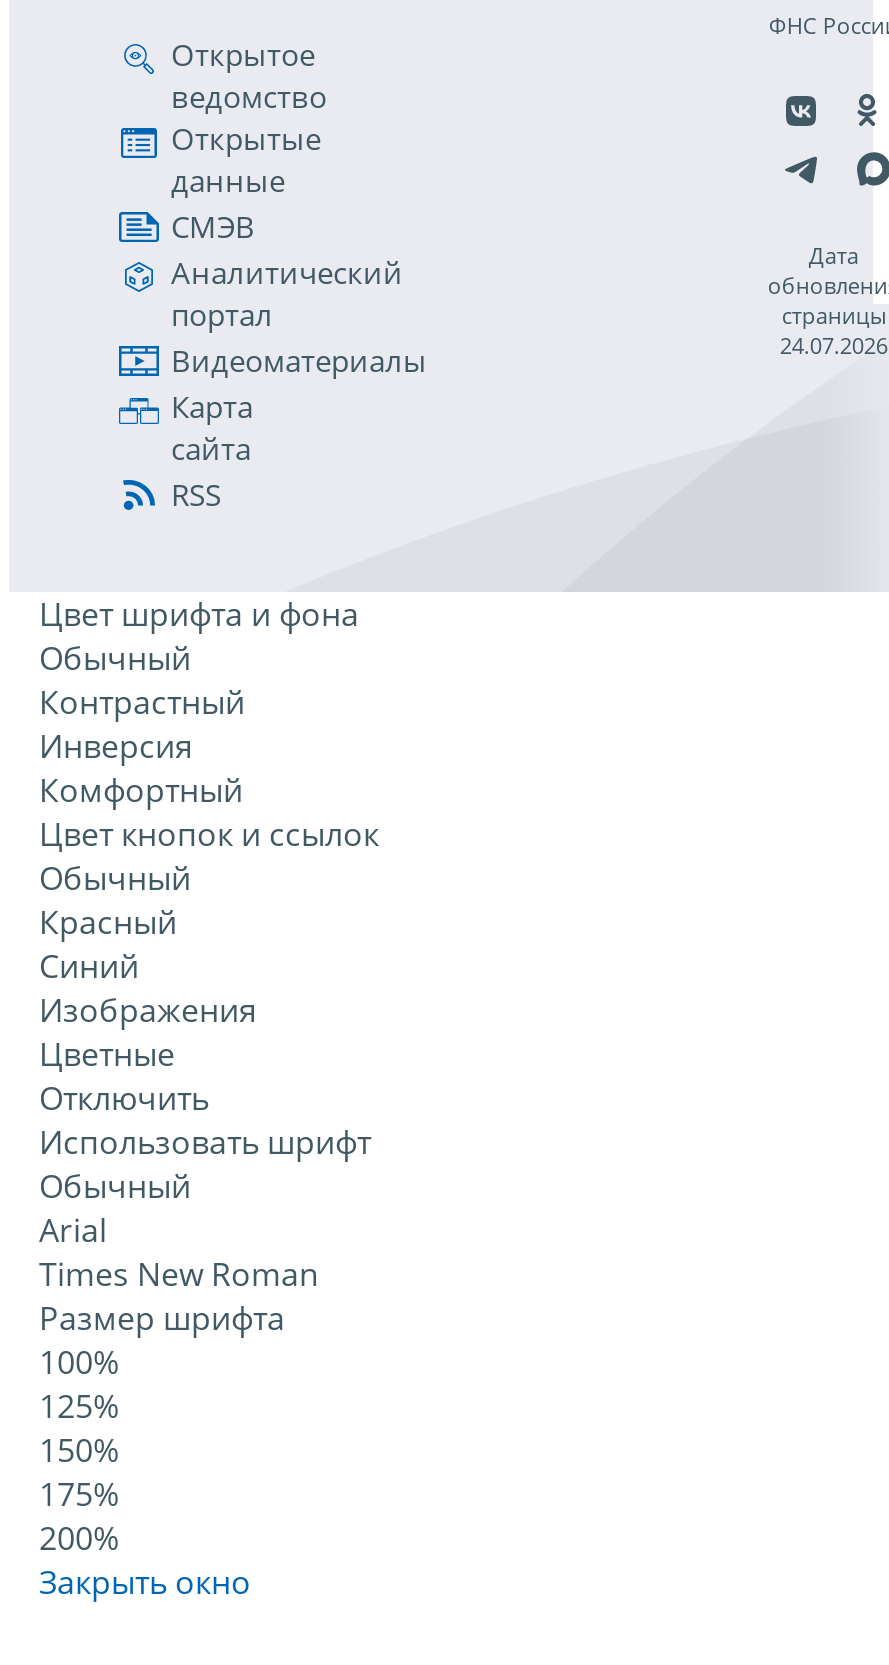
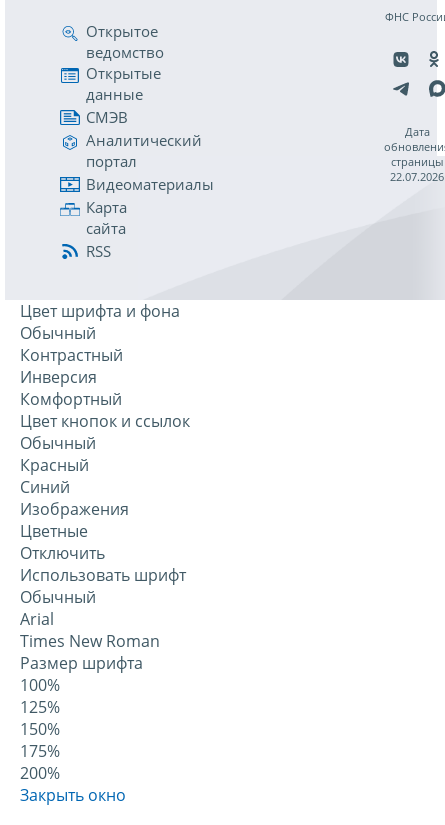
[780,330,888,360] 24.07.2026 -> [390,169,444,184] 22.07.2026

